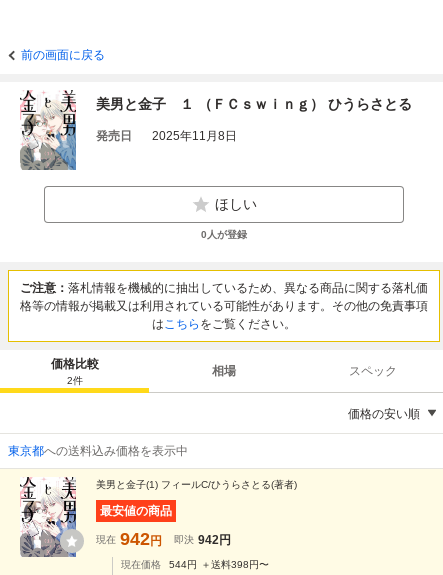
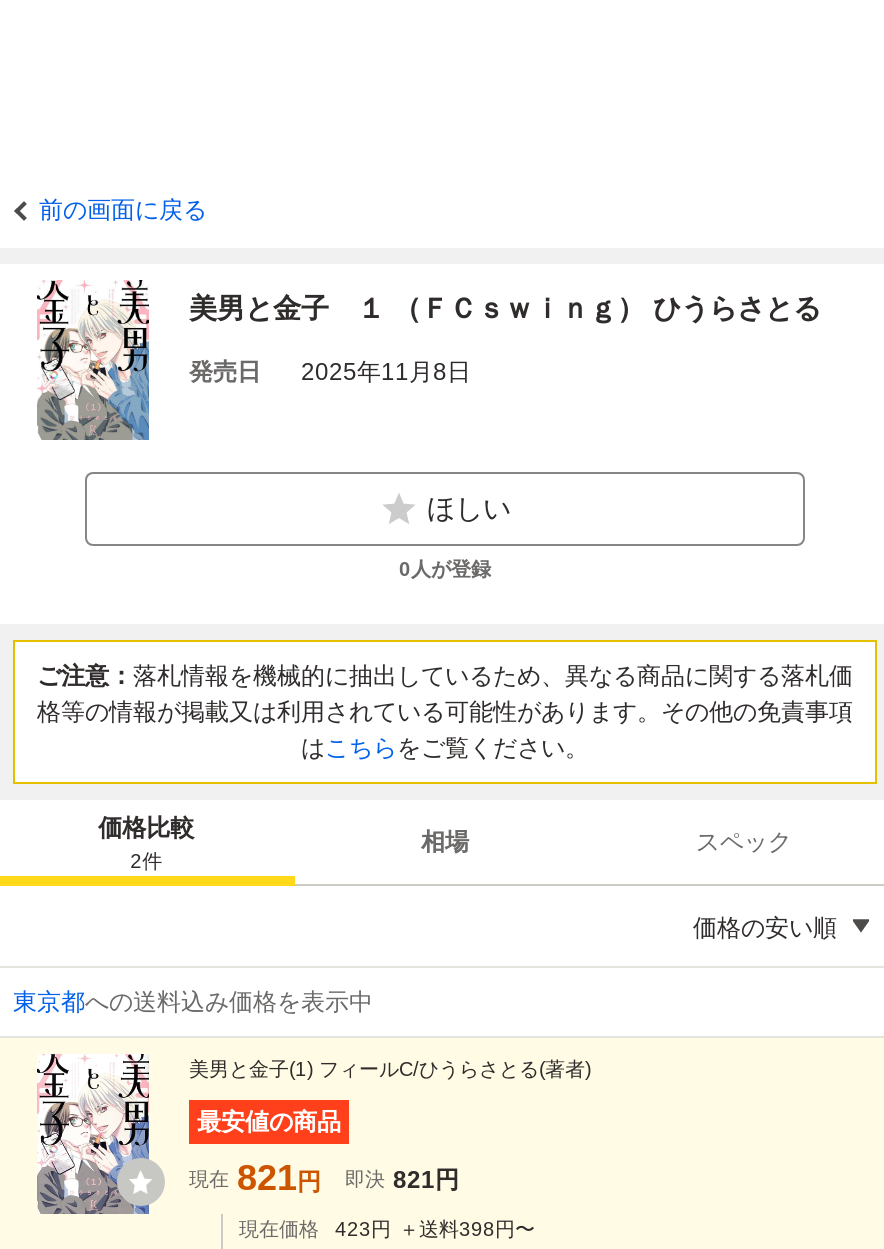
[96,529,162,549] 現在 942円 -> [189,1158,321,1198] 現在 821円
[174,532,231,546] 即決 942円 -> [345,1165,459,1193] 即決 821円
[121,559,269,570] 現在価格 544円 ＋送料398円〜 -> [239,1218,535,1240] 現在価格 423円 ＋送料398円〜

